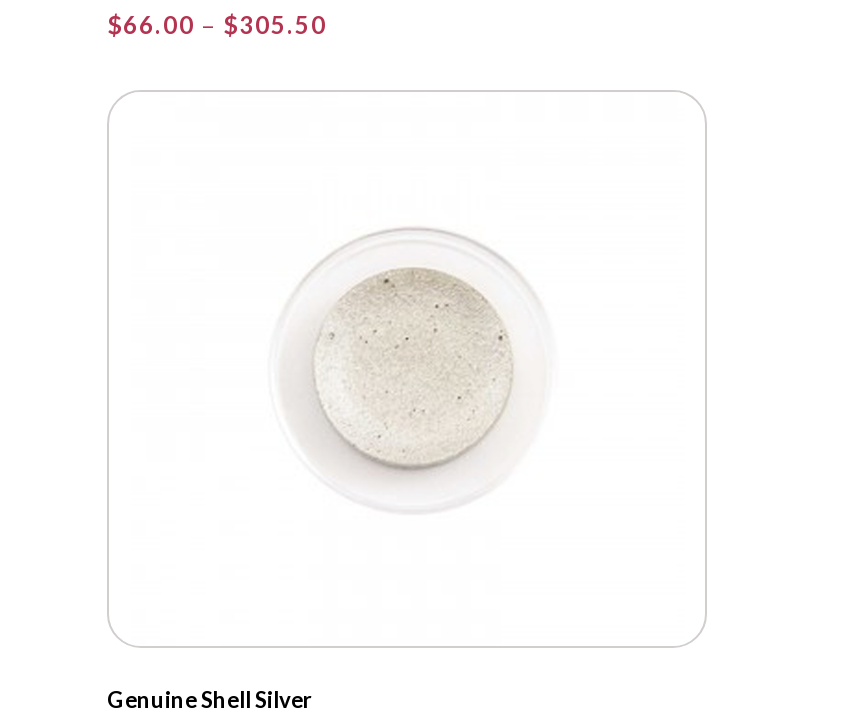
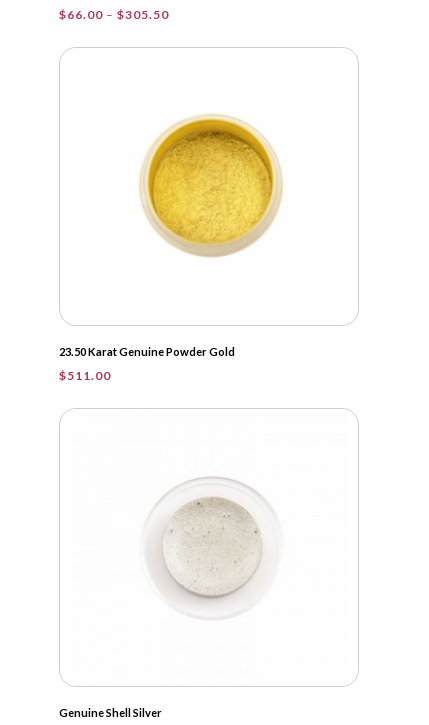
none -> [59,345,235,383] 23.50 Karat Genuine Powder Gold | $511.00
none -> [139,115,283,257] [image]

